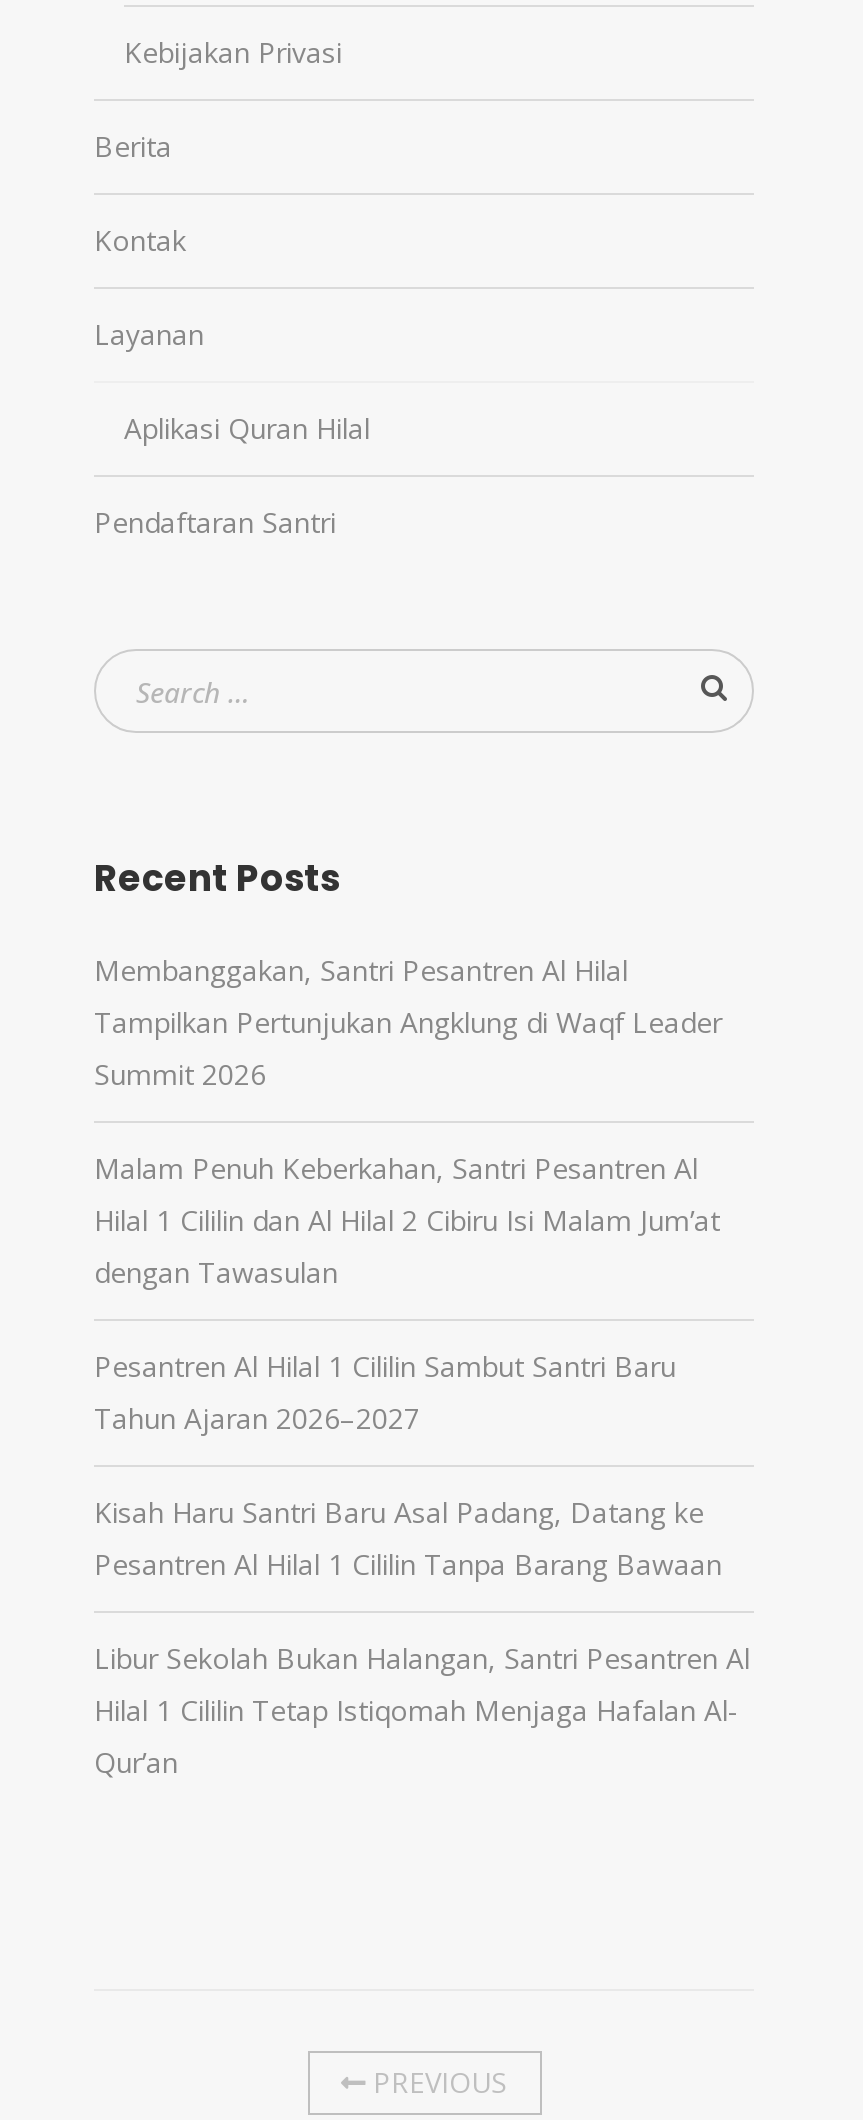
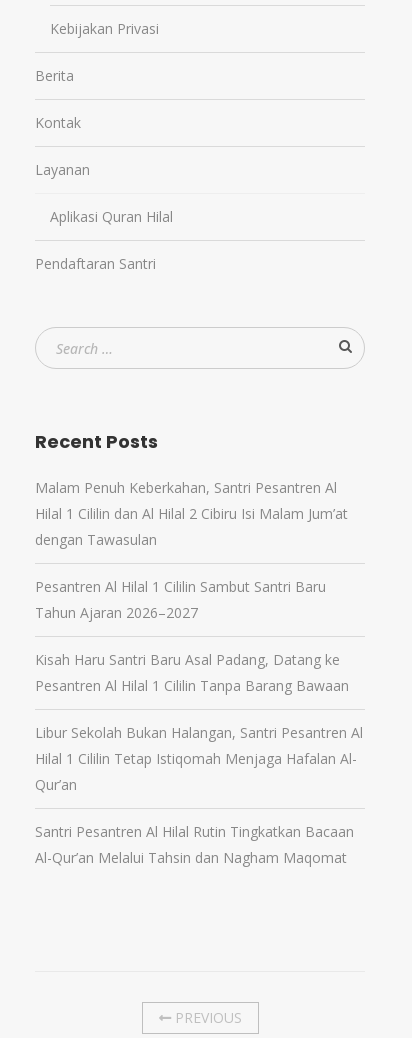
[94,952,722,1094] Membanggakan, Santri Pesantren Al Hilal | Tampilkan Pertunjukan Angklung di Waqf Leader | Summit 2026 -> none
moved [94,1150,750,1782] -> [35,478,363,794]: Malam Penuh Keberkahan, Santri Pesantren Al | Hilal 1 Cililin dan Al Hilal 2 Cibiru Isi Malam Jum’at | dengan Tawasulan | ... | Hilal 1 Cililin Tetap Istiqomah Menjaga Hafalan Al- | Qur’an
none -> [35,822,354,867] Santri Pesantren Al Hilal Rutin Tingkatkan Bacaan | Al-Qur’an Melalui Tahsin dan Nagham Maqomat

